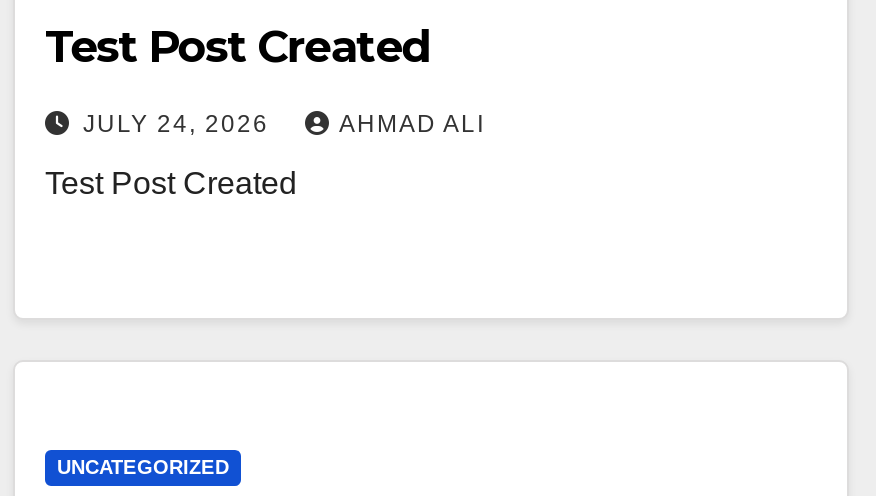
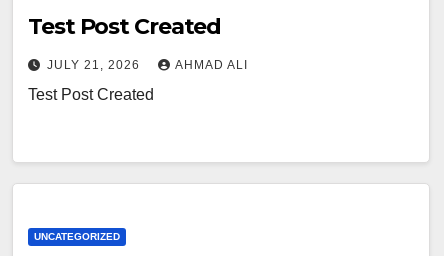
[83,110,277,138] JULY 24, 2026 -> [47,58,144,72] JULY 21, 2026

